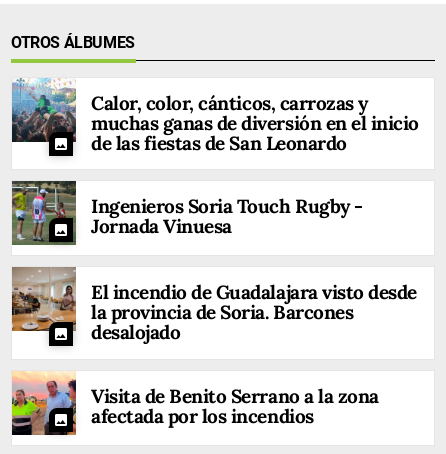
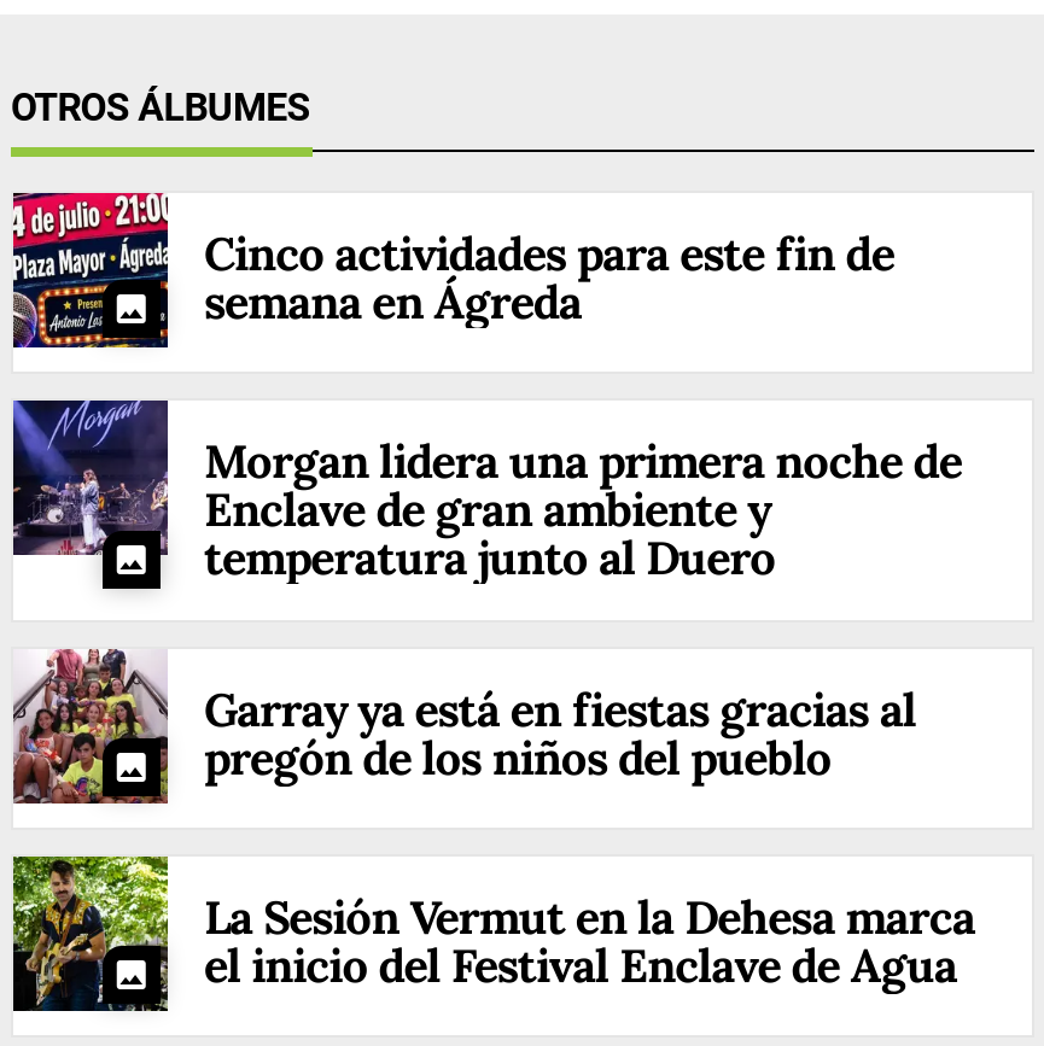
[12,78,419,157] [image] | Calor, color, cánticos, carrozas y | muchas ganas de diversión en el inicio | de las fiestas de San Leonardo -> [11,189,894,351] [image] | Cinco actividades para este fin de | semana en Ágreda
[11,180,363,246] [image] | Ingenieros Soria Touch Rugby - | Jornada Vinuesa -> [11,397,961,592] [image] | Morgan lidera una primera noche de | Enclave de gran ambiente y | temperatura junto al Duero
[11,266,417,349] [image] | El incendio de Guadalajara visto desde | la provincia de Soria. Barcones | desalojado -> [11,648,916,805] [image] | Garray ya está en fiestas gracias al | pregón de los niños del pueblo
[11,371,379,436] [image] | Visita de Benito Serrano a la zona | afectada por los incendios -> [11,853,975,1012] [image] | La Sesión Vermut en la Dehesa marca | el inicio del Festival Enclave de Agua

